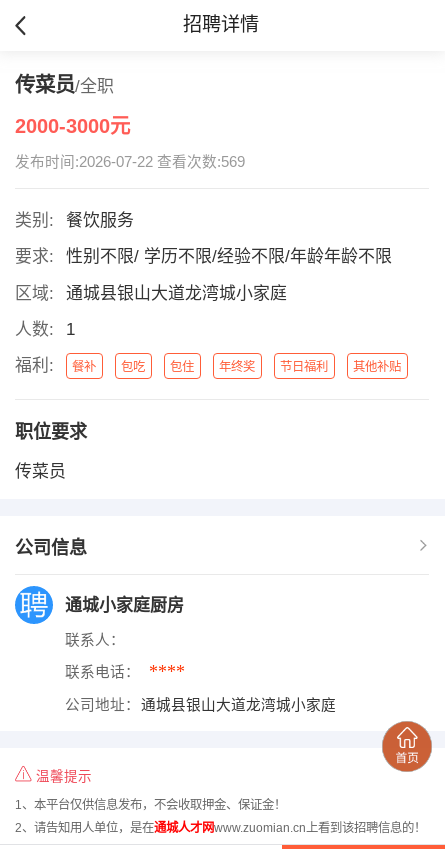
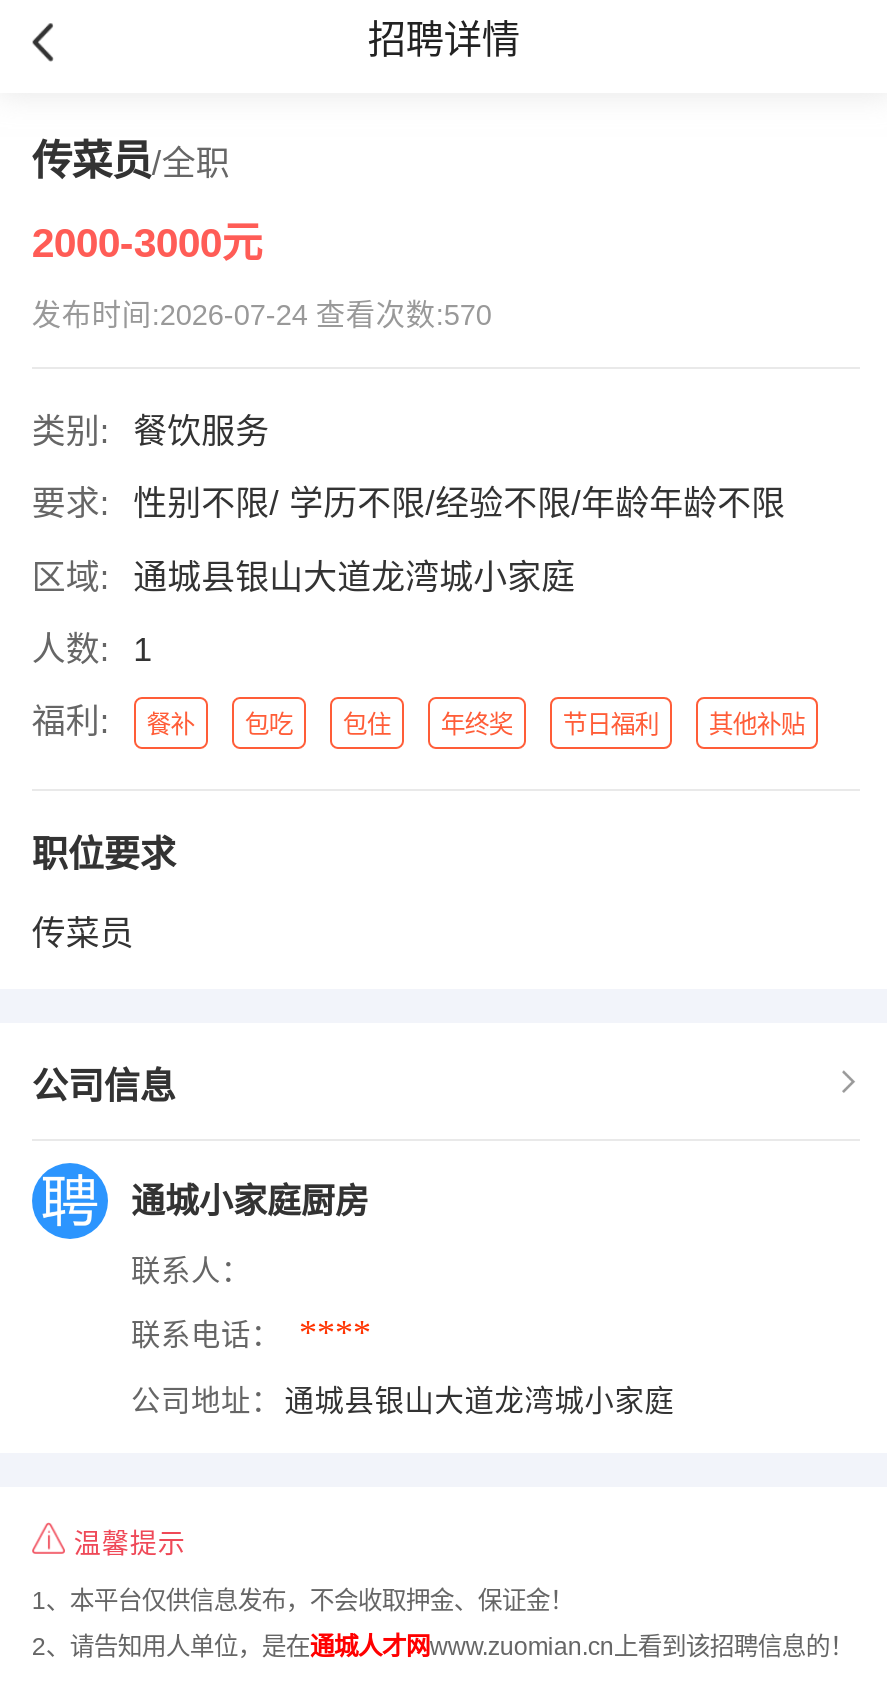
[15,154,245,170] 发布时间:2026-07-22 查看次数:569 -> [32,299,492,331] 发布时间:2026-07-24 查看次数:570
[381,720,433,773] [image] -> none

